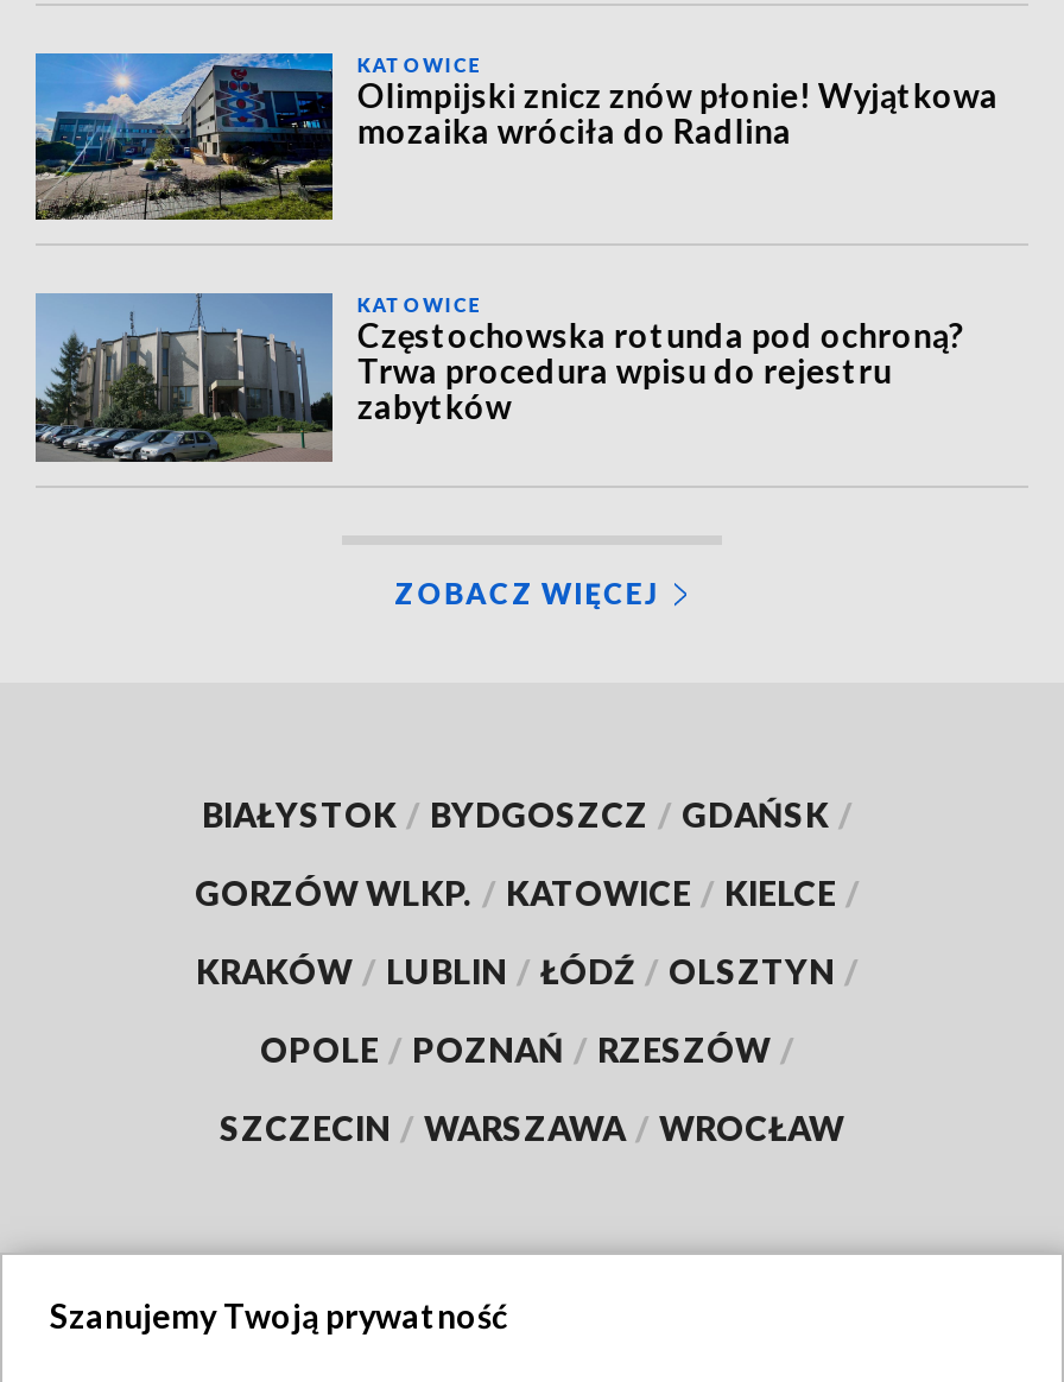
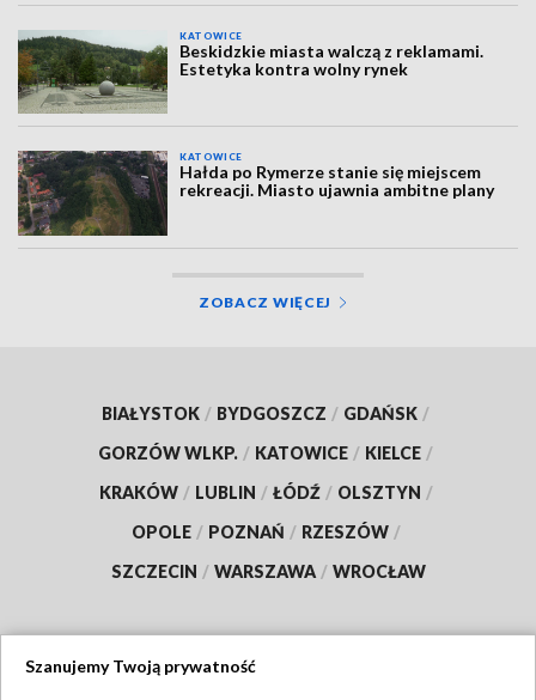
[33,51,998,220] [image] | Olimpijski znicz znów płonie! Wyjątkowa | mozaika wróciła do Radlina -> [17,30,484,112] [image] | Beskidzkie miasta walczą z reklamami. | Estetyka kontra wolny rynek
[36,291,963,462] [image] | Częstochowska rotunda pod ochroną? | Trwa procedura wpisu do rejestru | zabytków -> [17,150,495,237] [image] | Hałda po Rymerze stanie się miejscem | rekreacji. Miasto ujawnia ambitne plany

